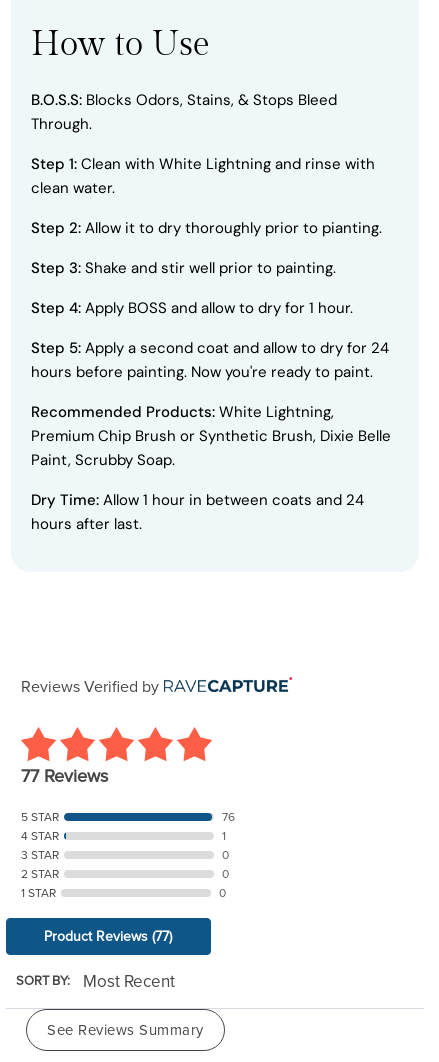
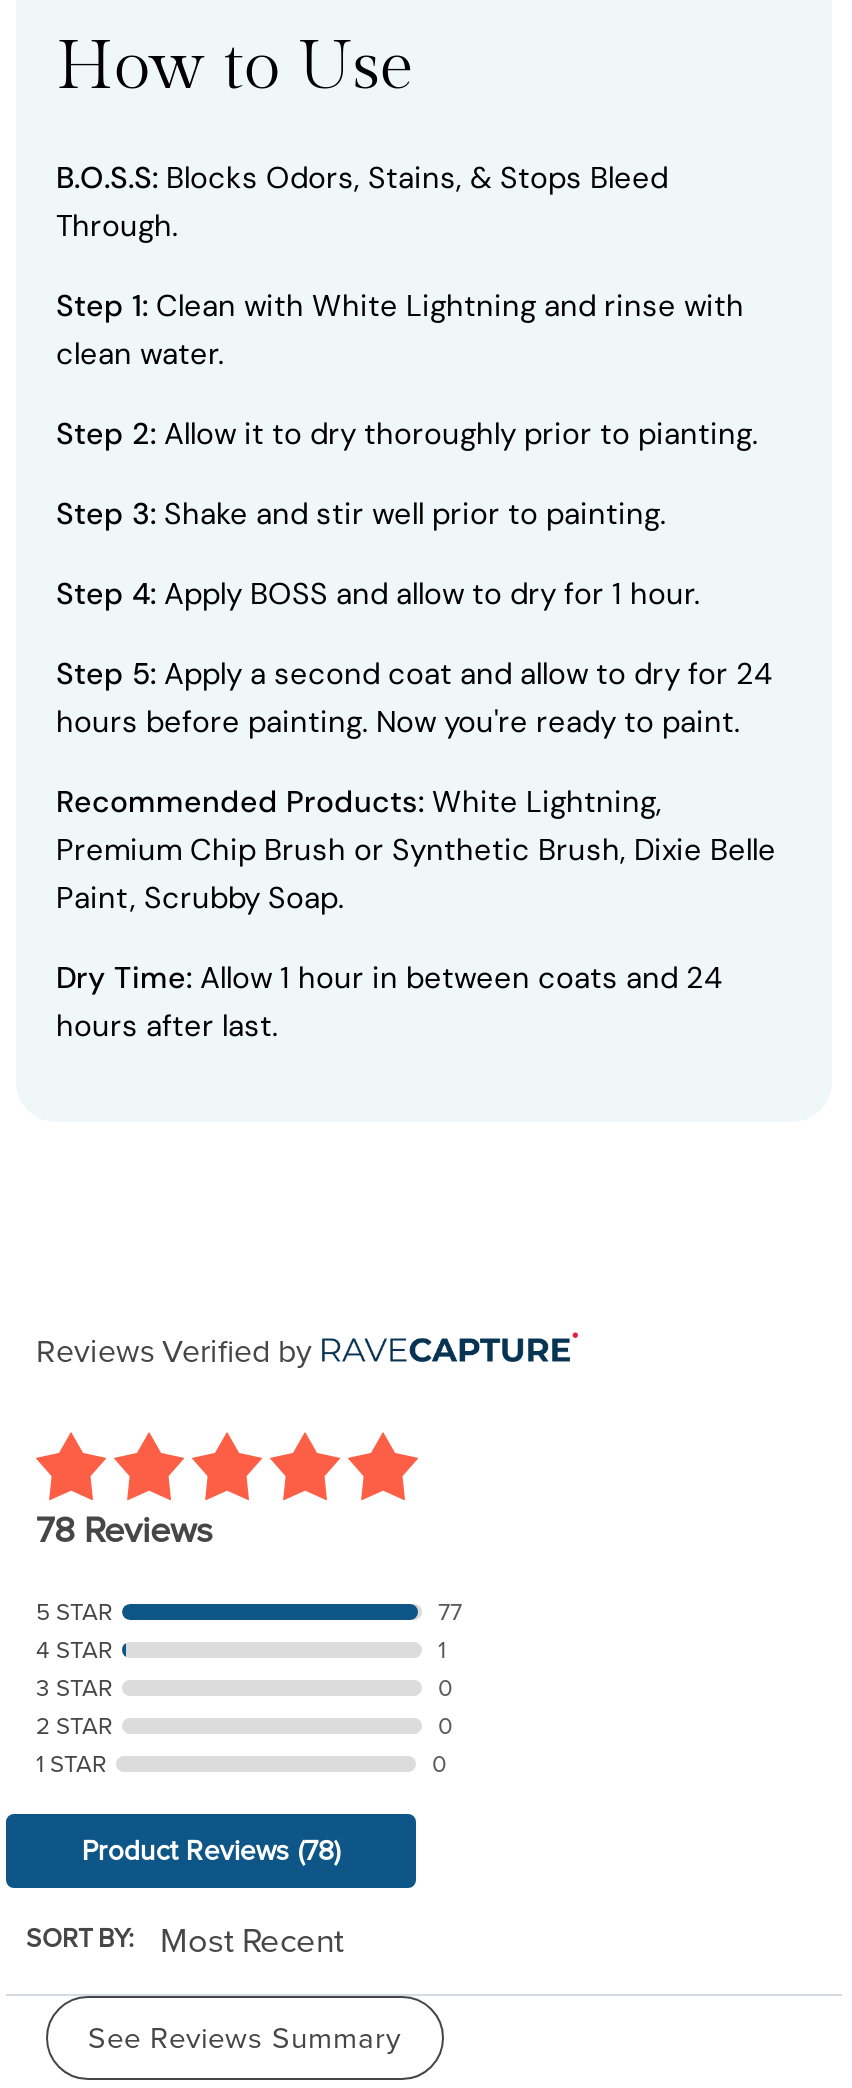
[21,764,108,786] 77 Reviews -> [36,1507,212,1551] 78 Reviews
[222,809,235,823] 76 -> [438,1597,462,1625] 77
[44,927,172,944] Product Reviews (77) -> [82,1833,340,1867] Product Reviews (78)

